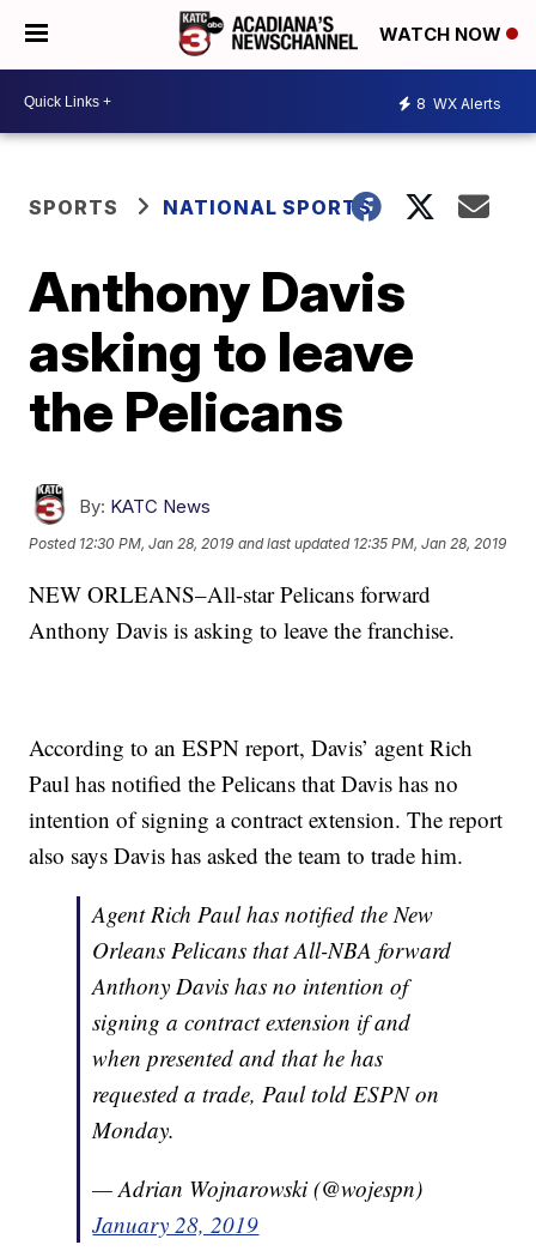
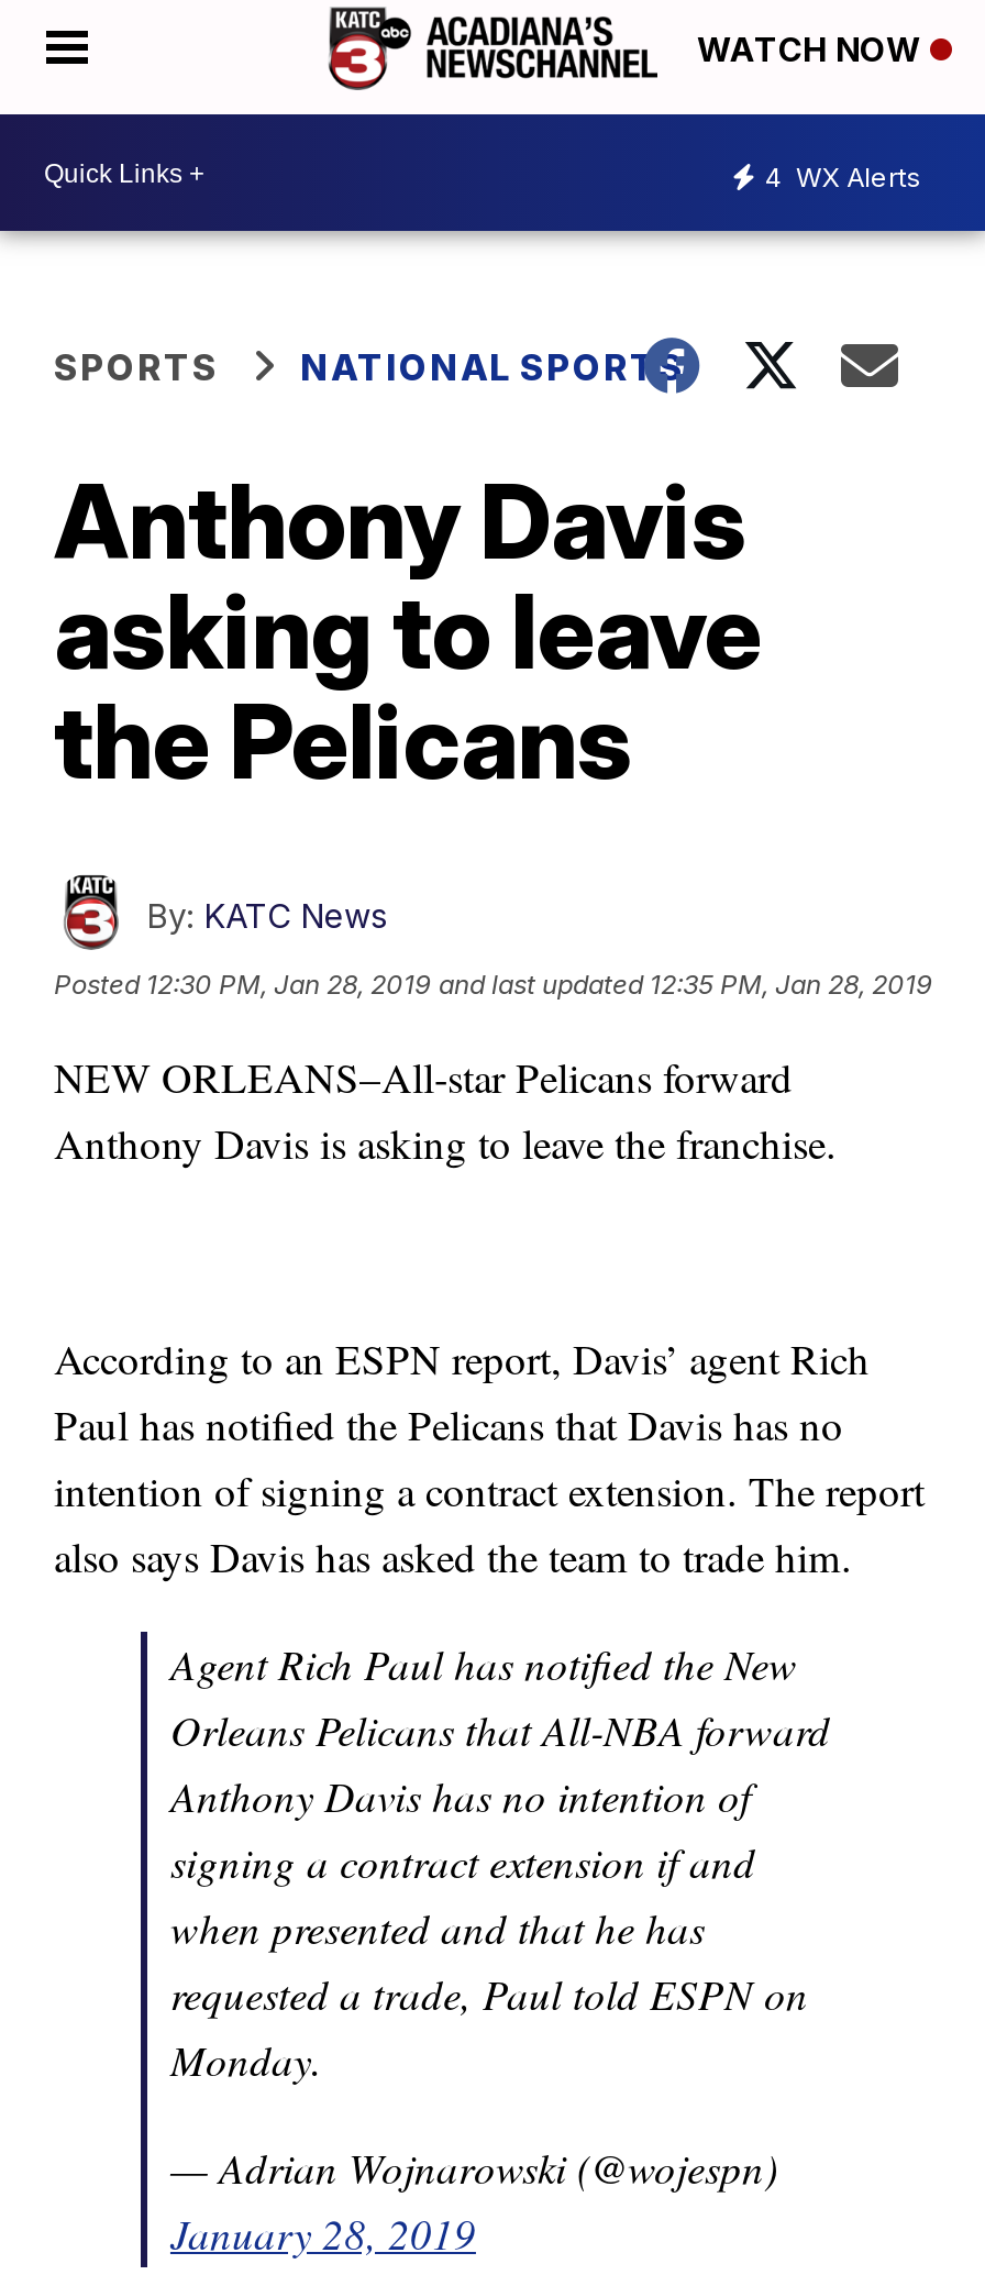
[416,94,501,112] 8 WX Alerts -> [765,159,921,192] 4 WX Alerts

